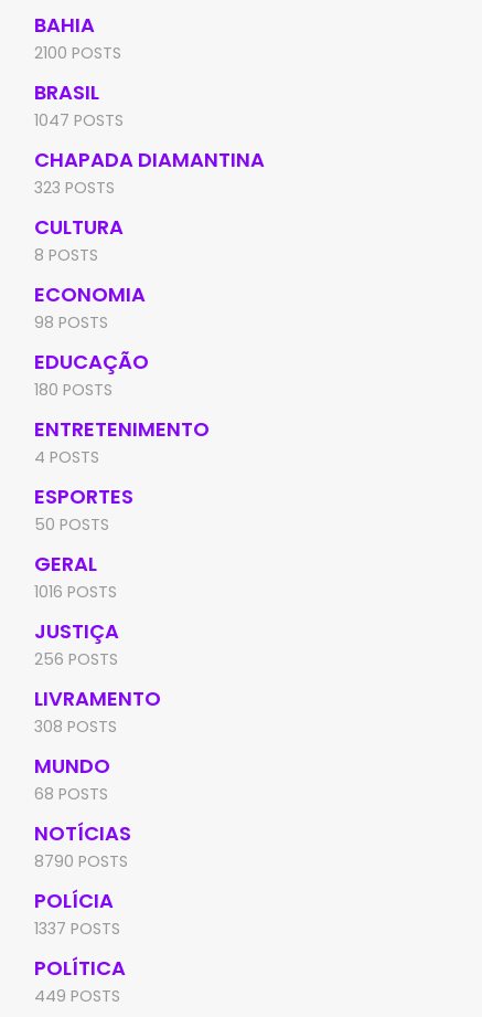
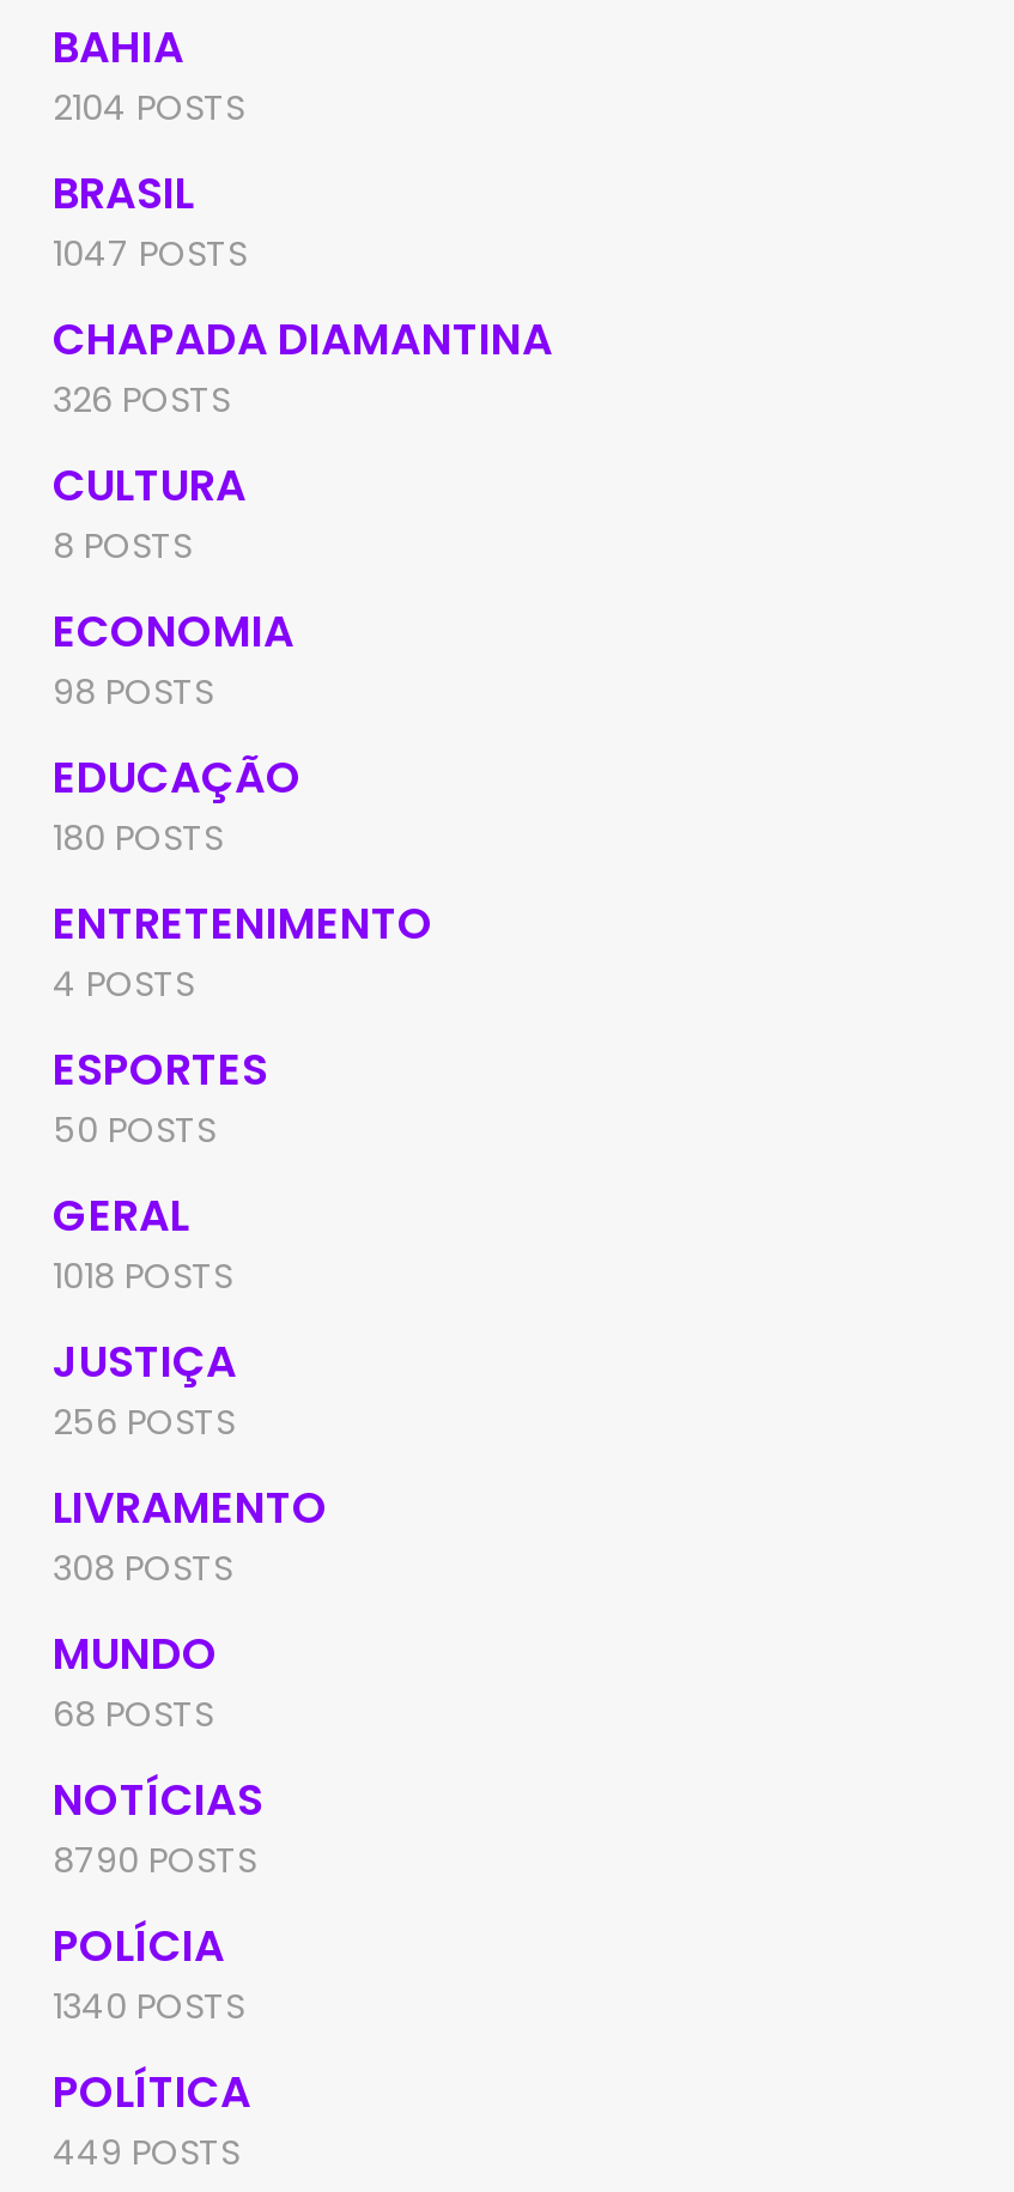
[34,42,121,64] 2100 POSTS -> [53,83,244,130] 2104 POSTS
[34,177,115,199] 323 POSTS -> [53,375,230,423] 326 POSTS
[34,581,117,603] 1016 POSTS -> [53,1251,232,1299] 1018 POSTS
[34,918,120,940] 1337 POSTS -> [53,1981,244,2029] 1340 POSTS

